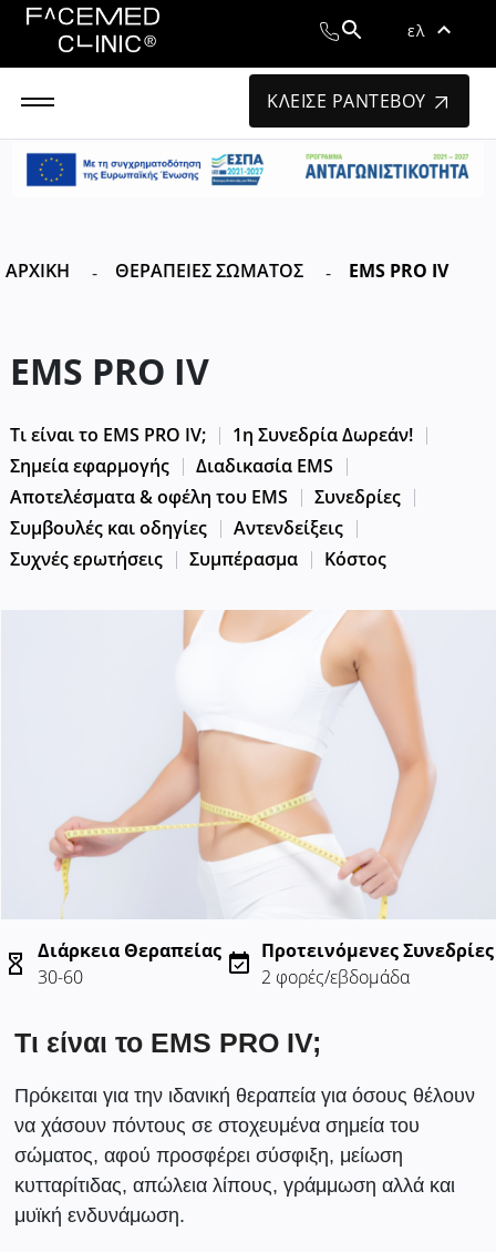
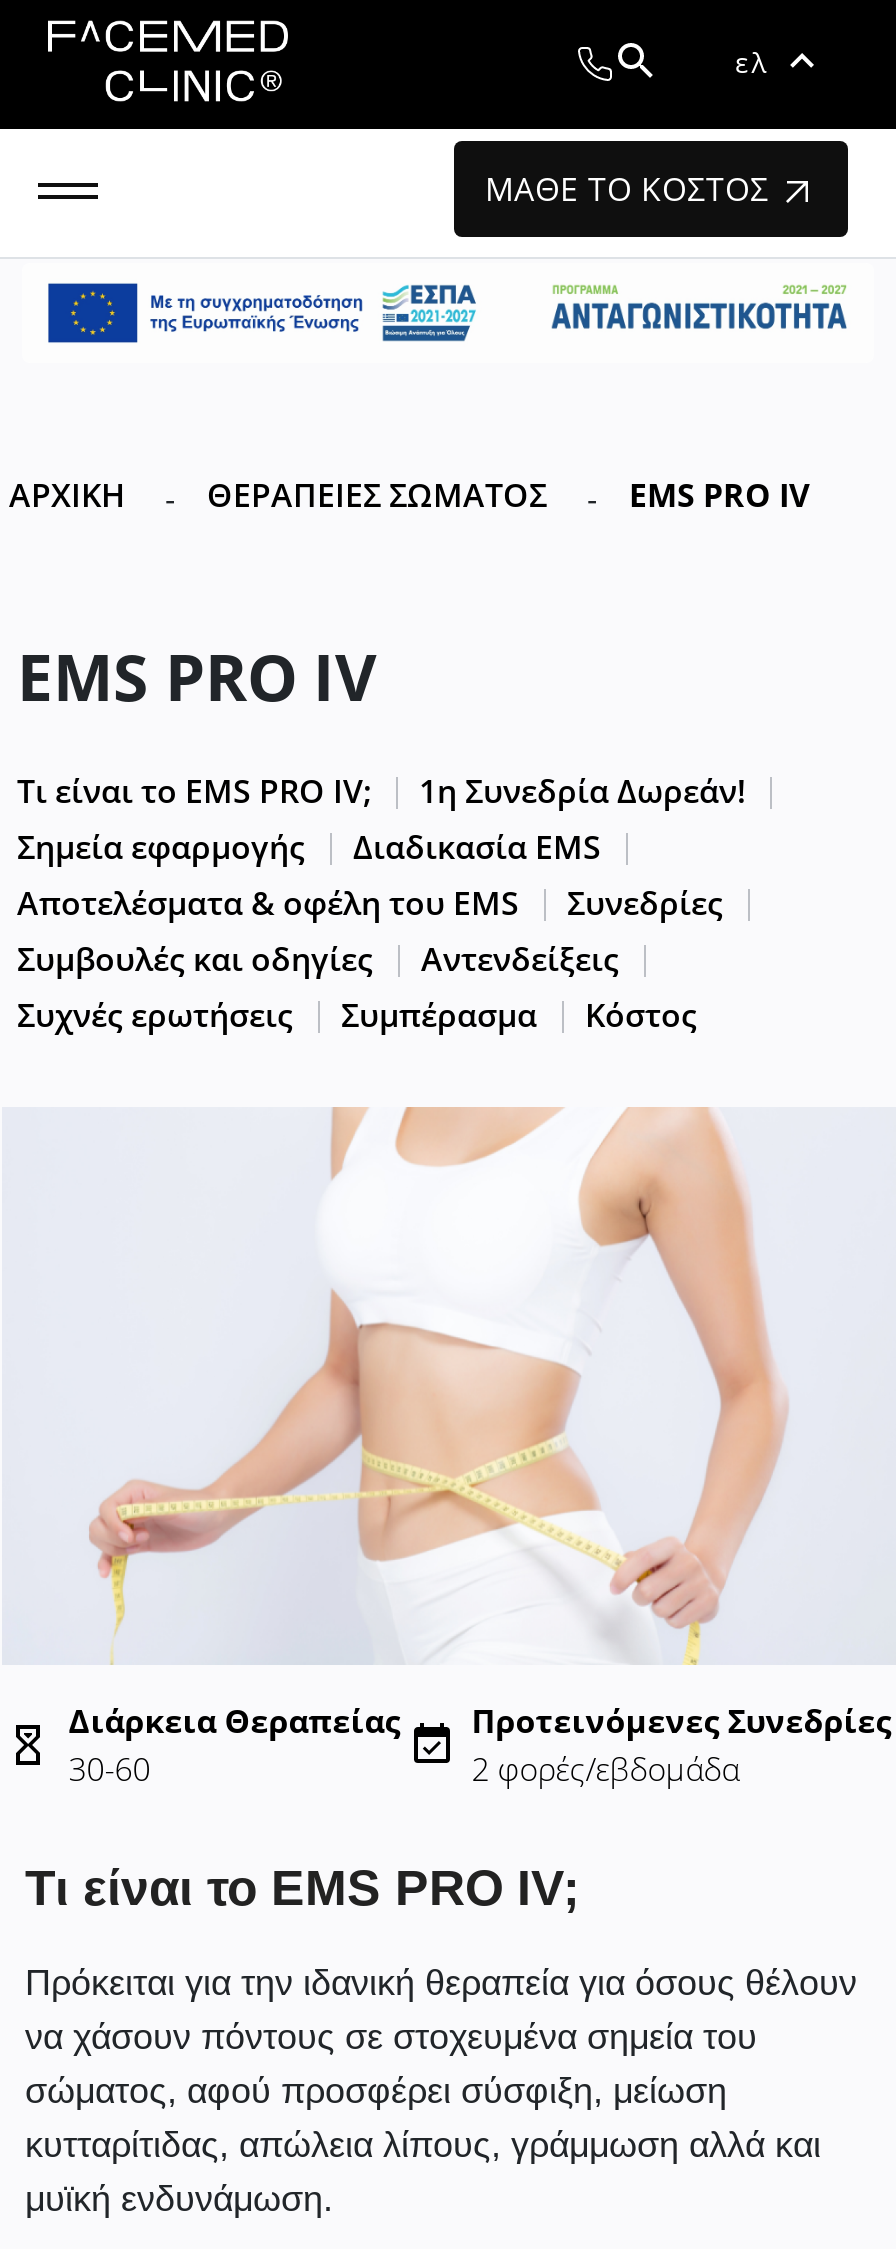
[267,89,431,113] ΚΛΕΙΣΕ ΡΑΝΤΕΒΟΥ -> [485,167,778,211] ΜΑΘΕ ΤΟ ΚΟΣΤΟΣ

